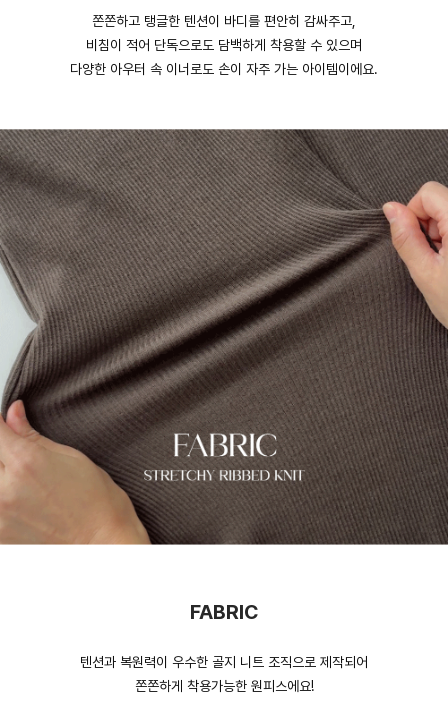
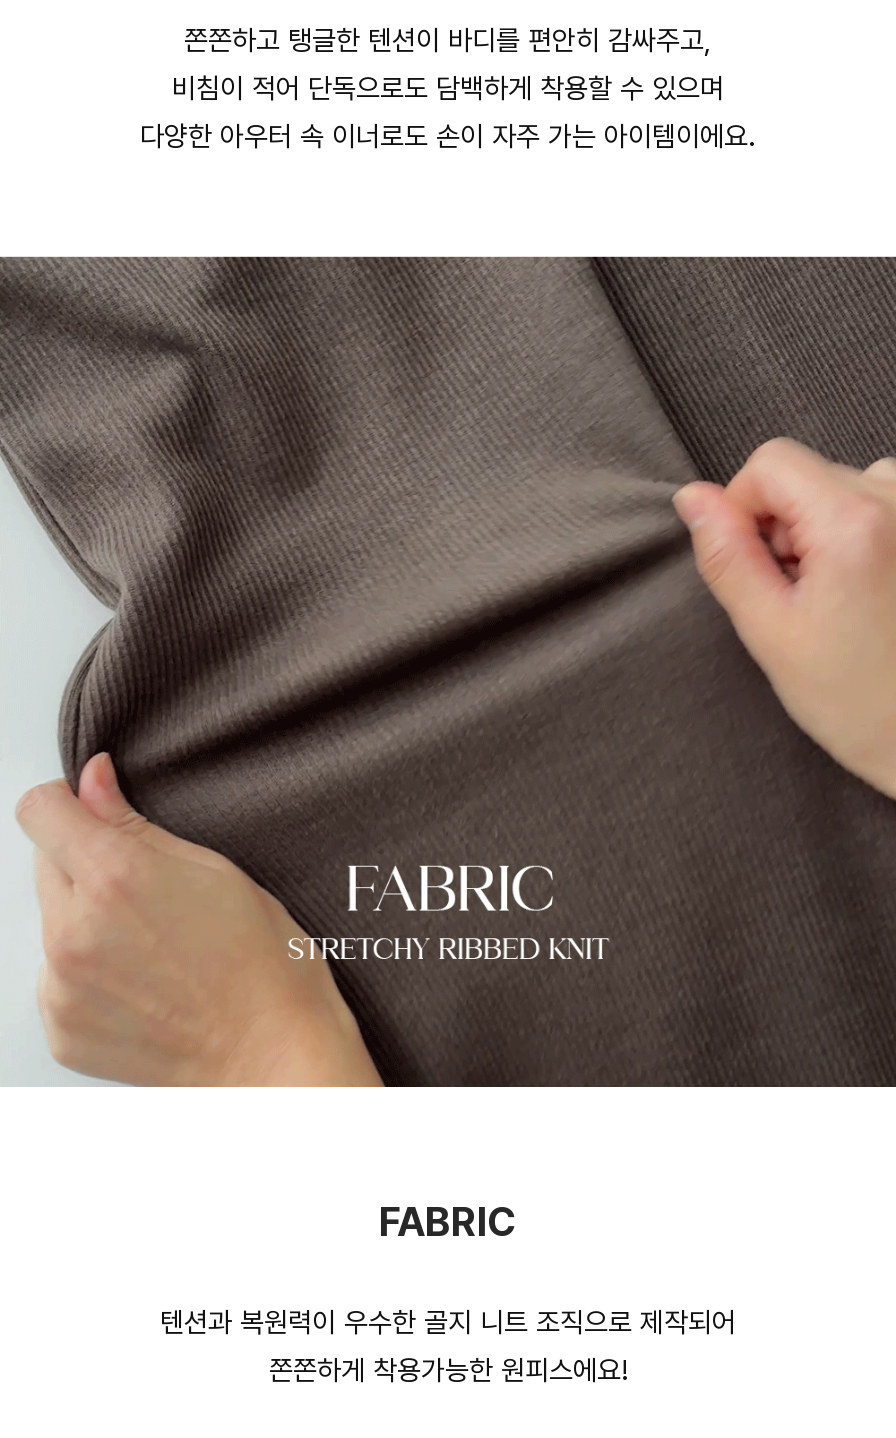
[3,130,445,545] [image] -> [6,260,890,1088] [image]

